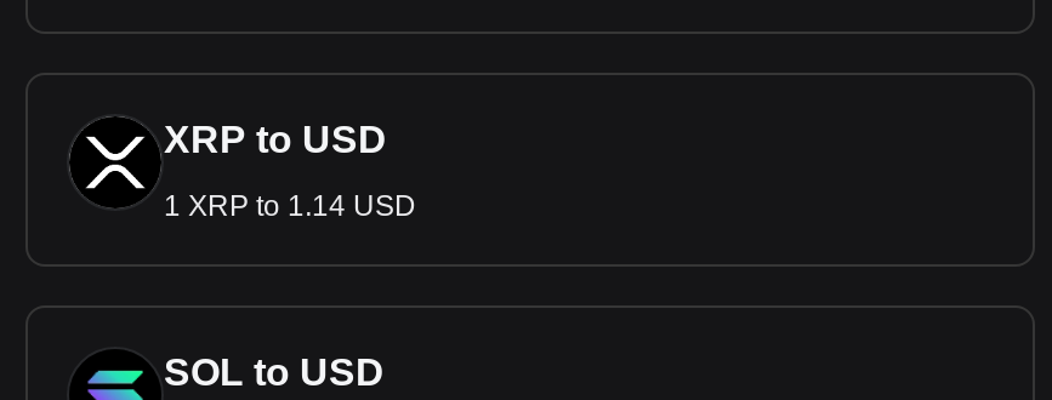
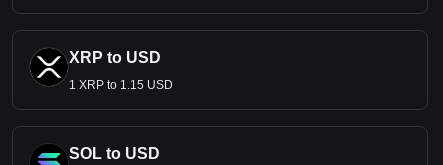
[164,189,416,223] 1 XRP to 1.14 USD -> [69,78,173,92] 1 XRP to 1.15 USD

